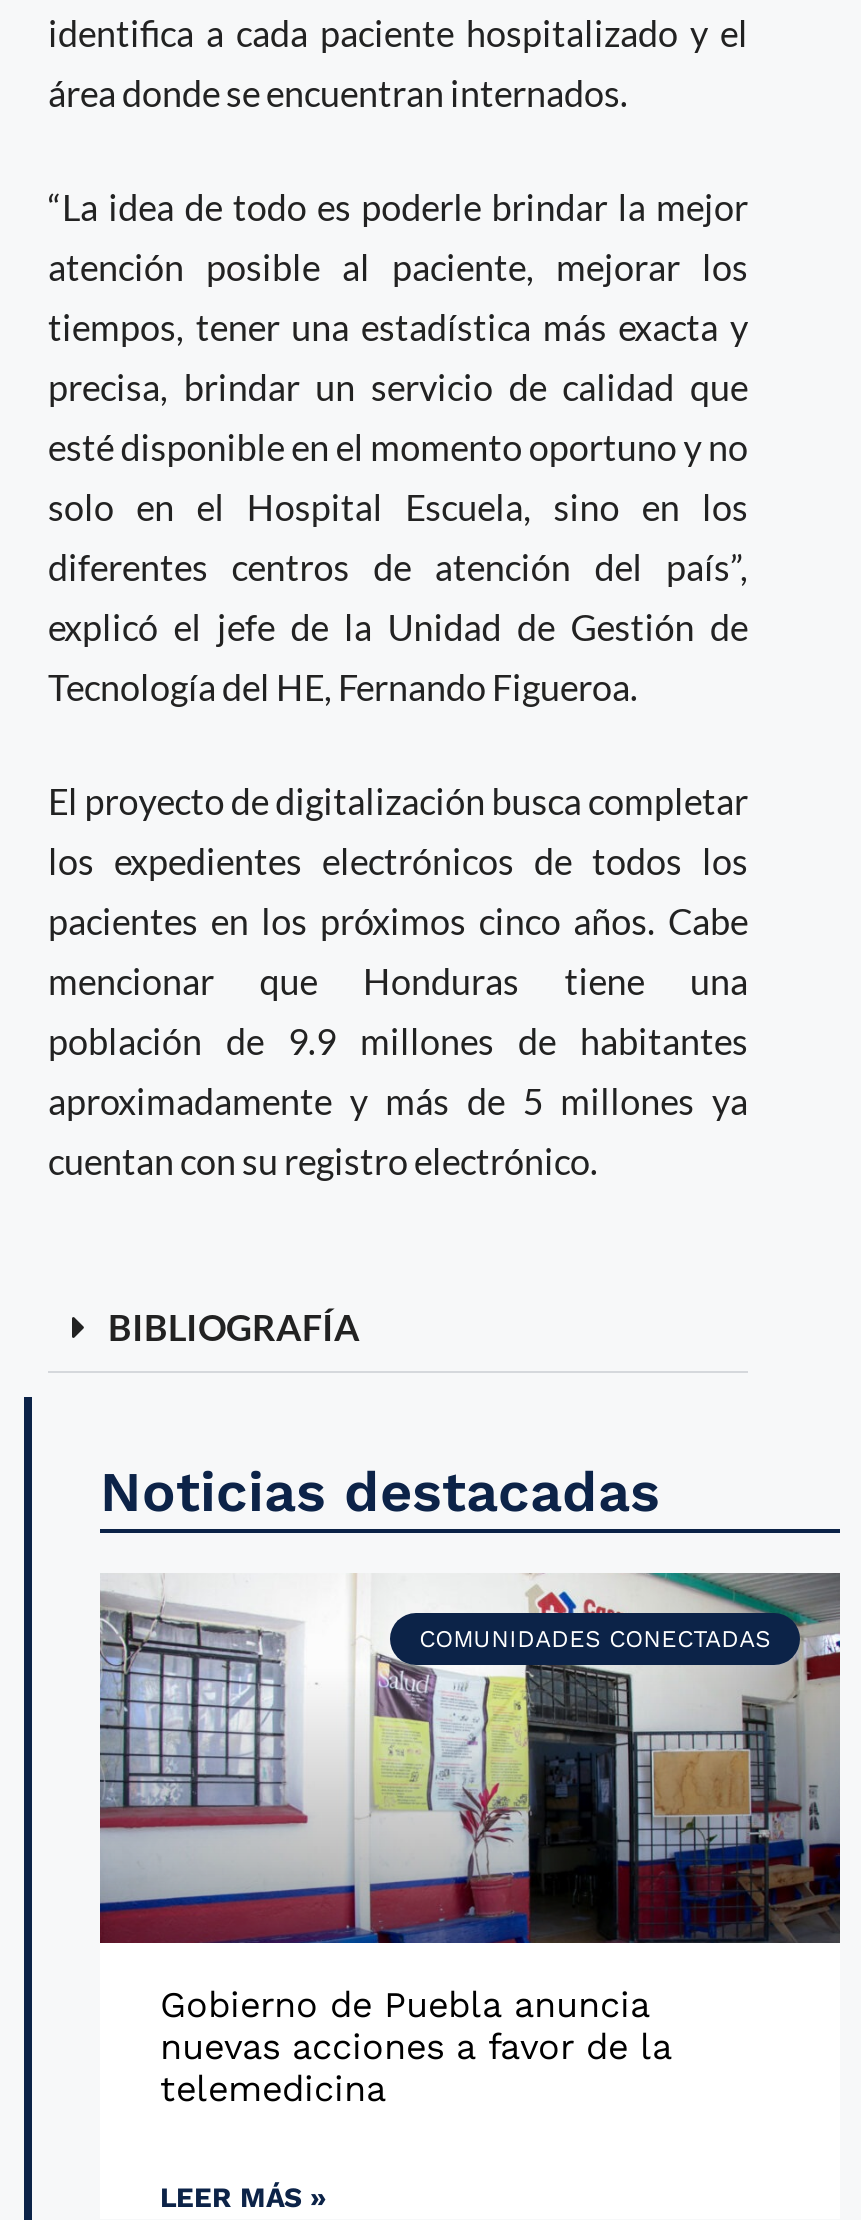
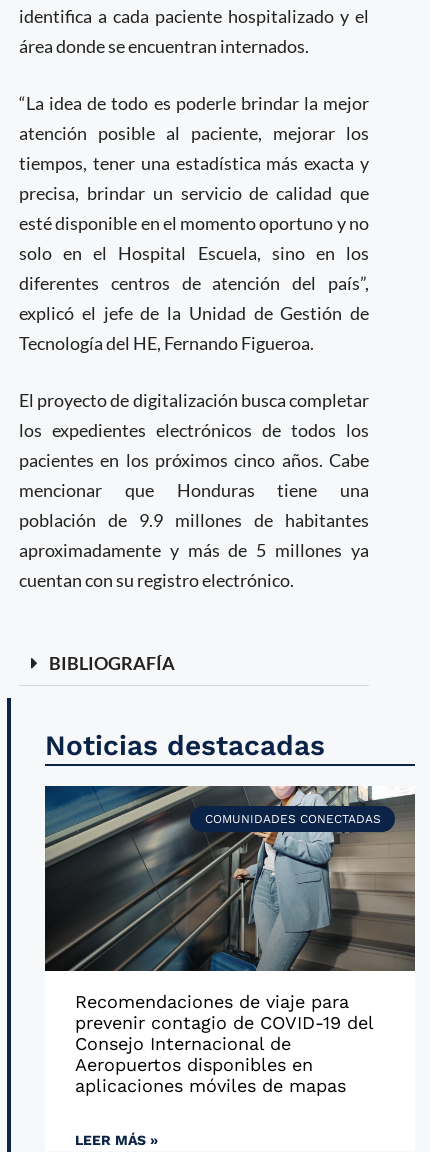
[98,1572,842,2108] [image] | Gobierno de Puebla anuncia | nuevas acciones a favor de la | telemedicina -> [44,785,415,1096] [image] | Recomendaciones de viaje para | prevenir contagio de COVID-19 del | Consejo Internacional de | Aeropuertos disponibles en | aplicaciones móviles de mapas

